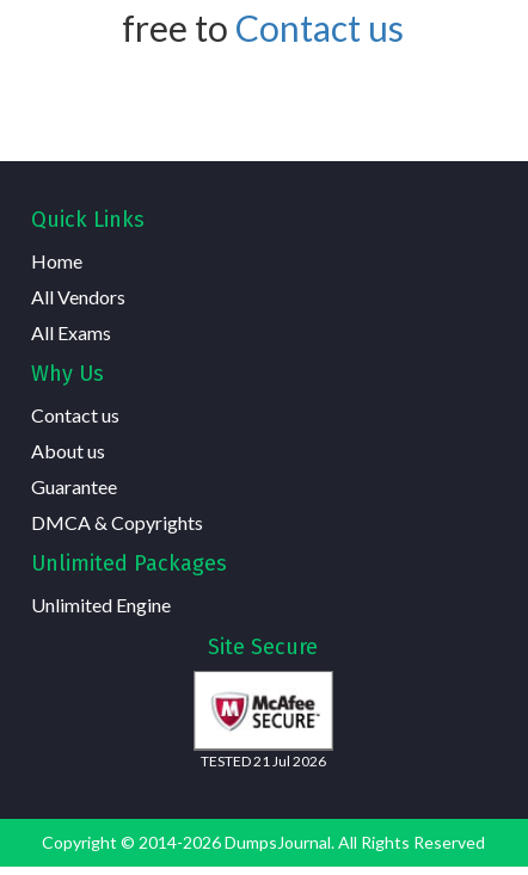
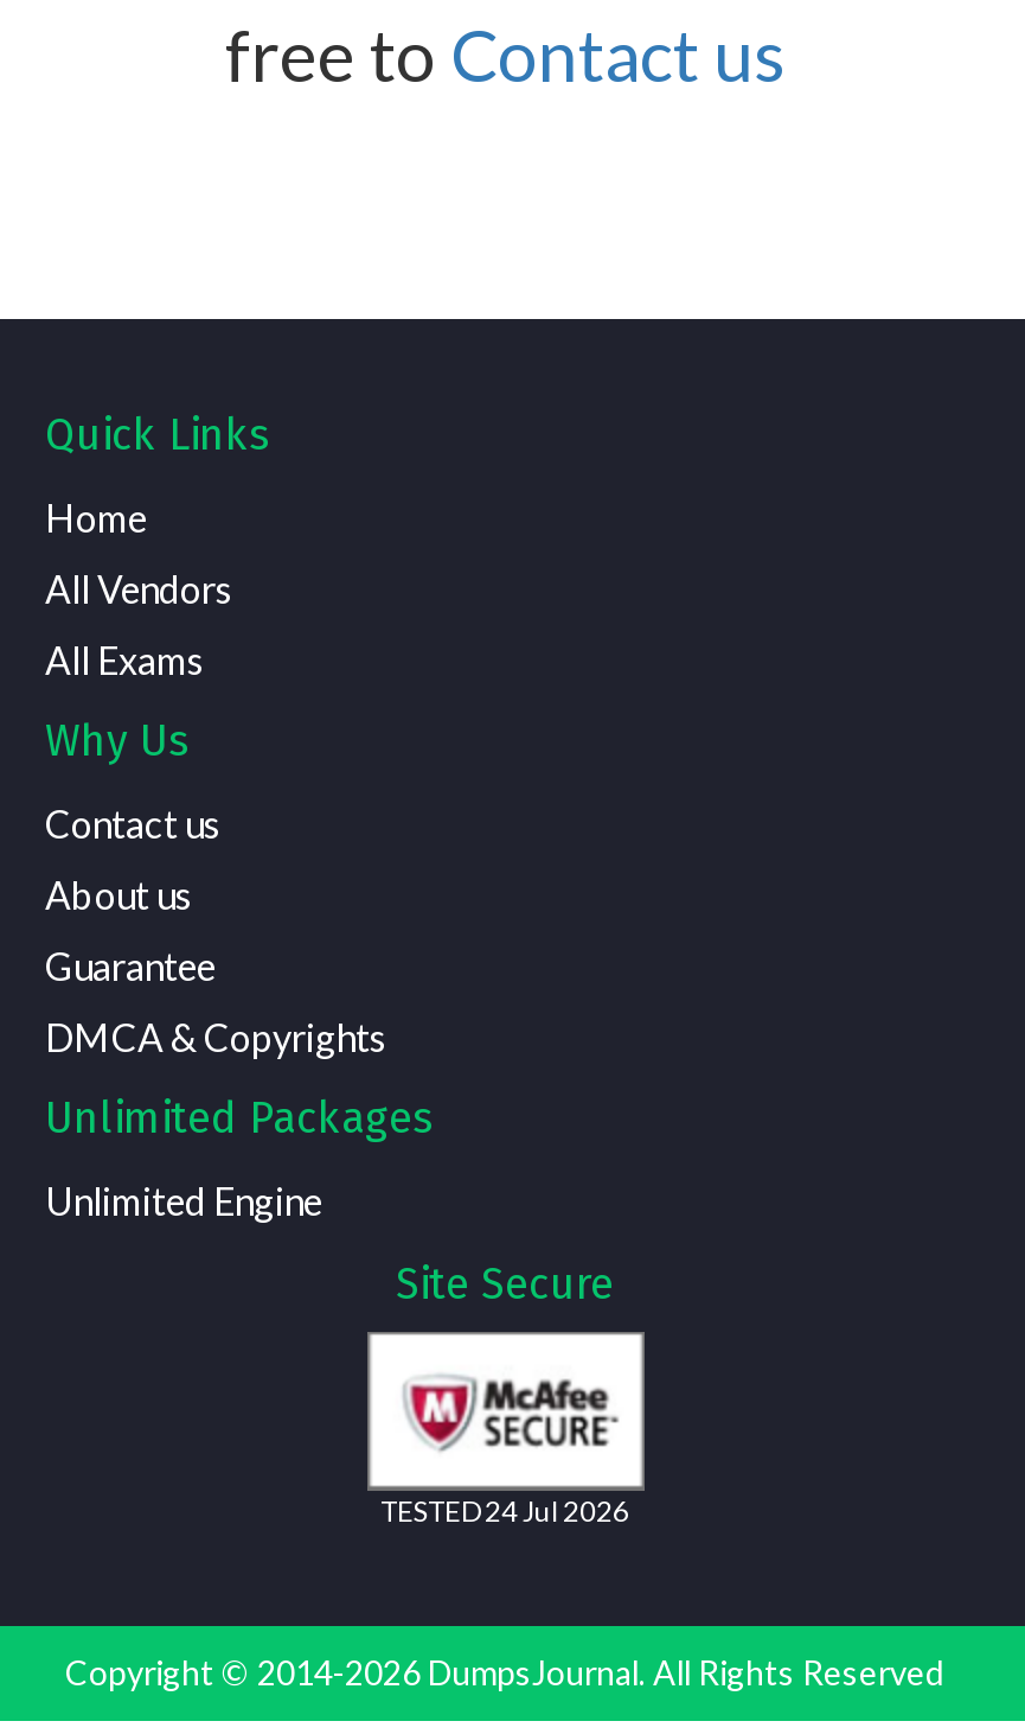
[200,752,326,770] TESTED 21 Jul 2026 -> [380,1493,629,1528] TESTED 24 Jul 2026

